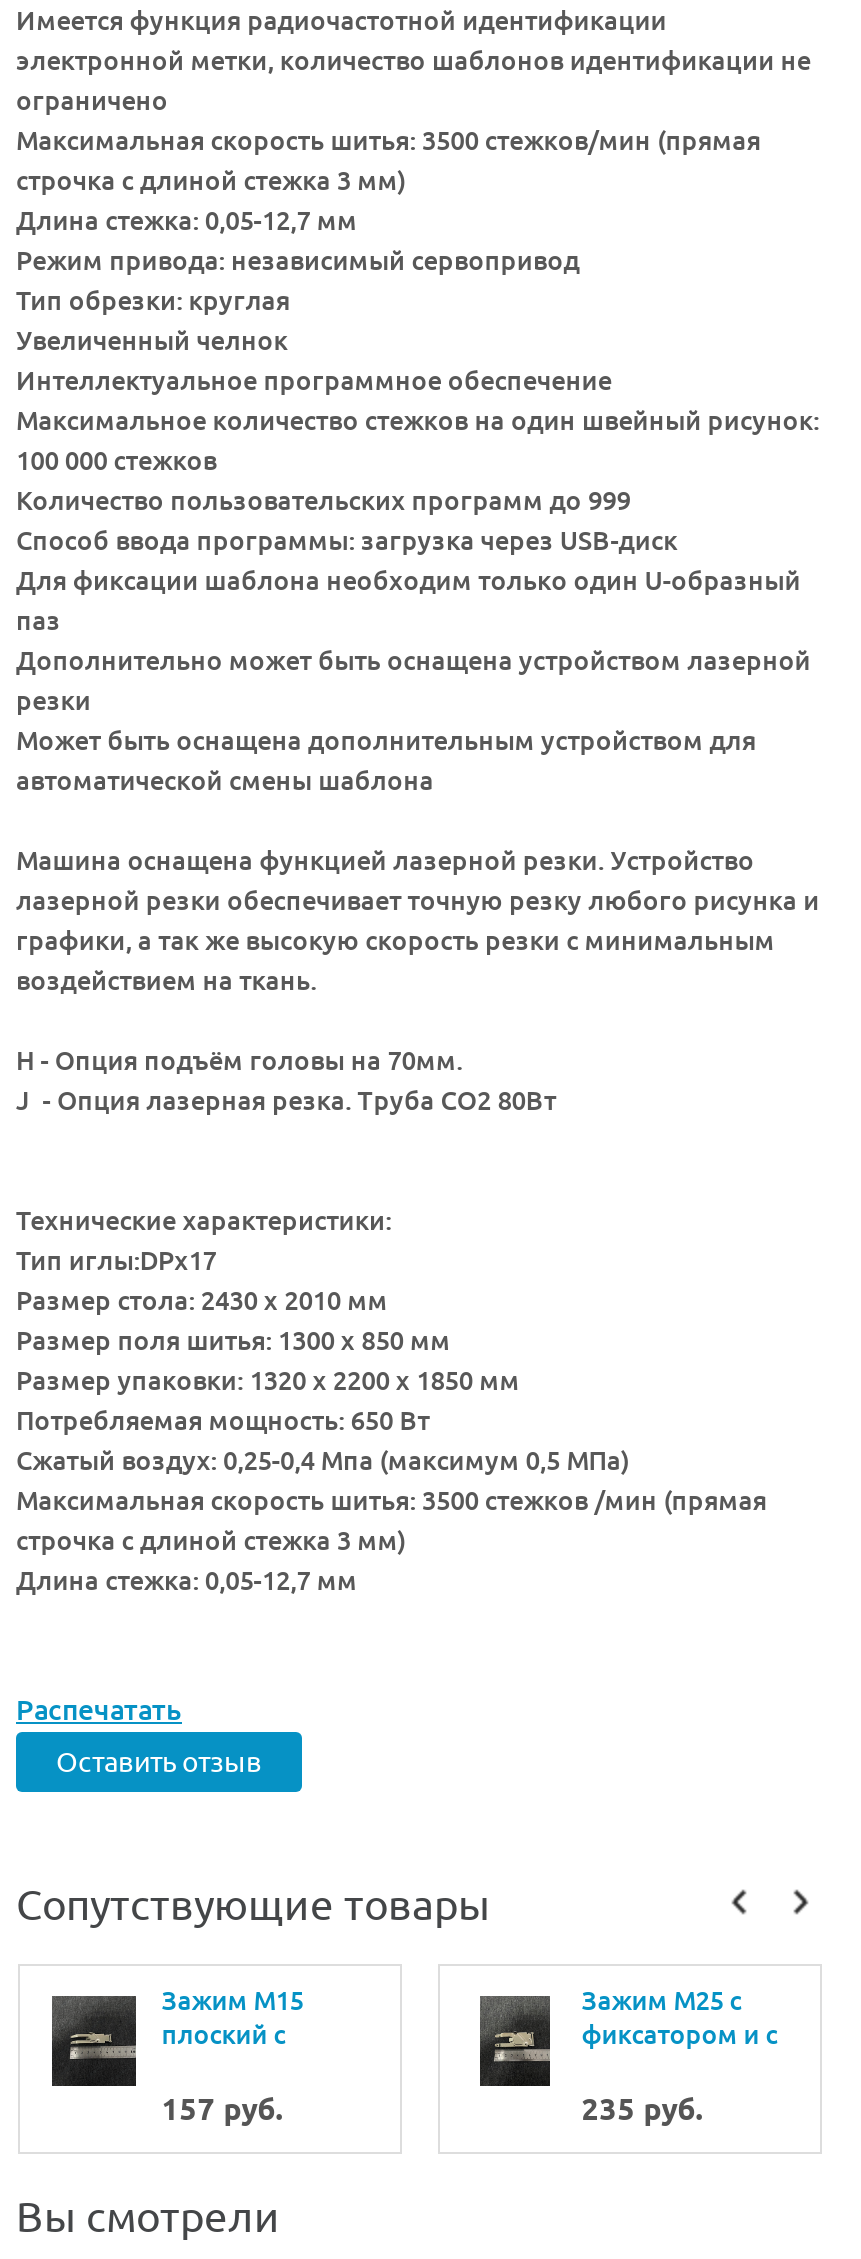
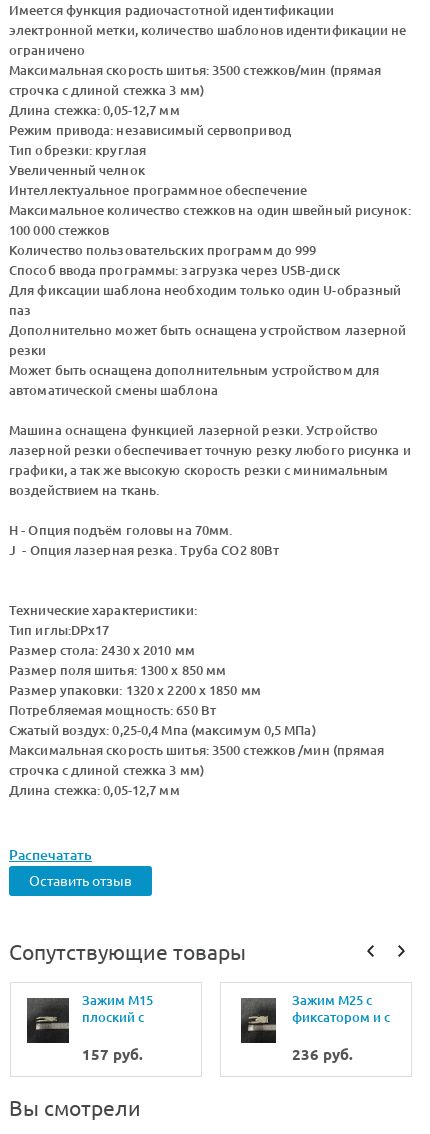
[582,2093,704,2127] 235 руб. -> [292,1046,353,1063] 236 руб.

